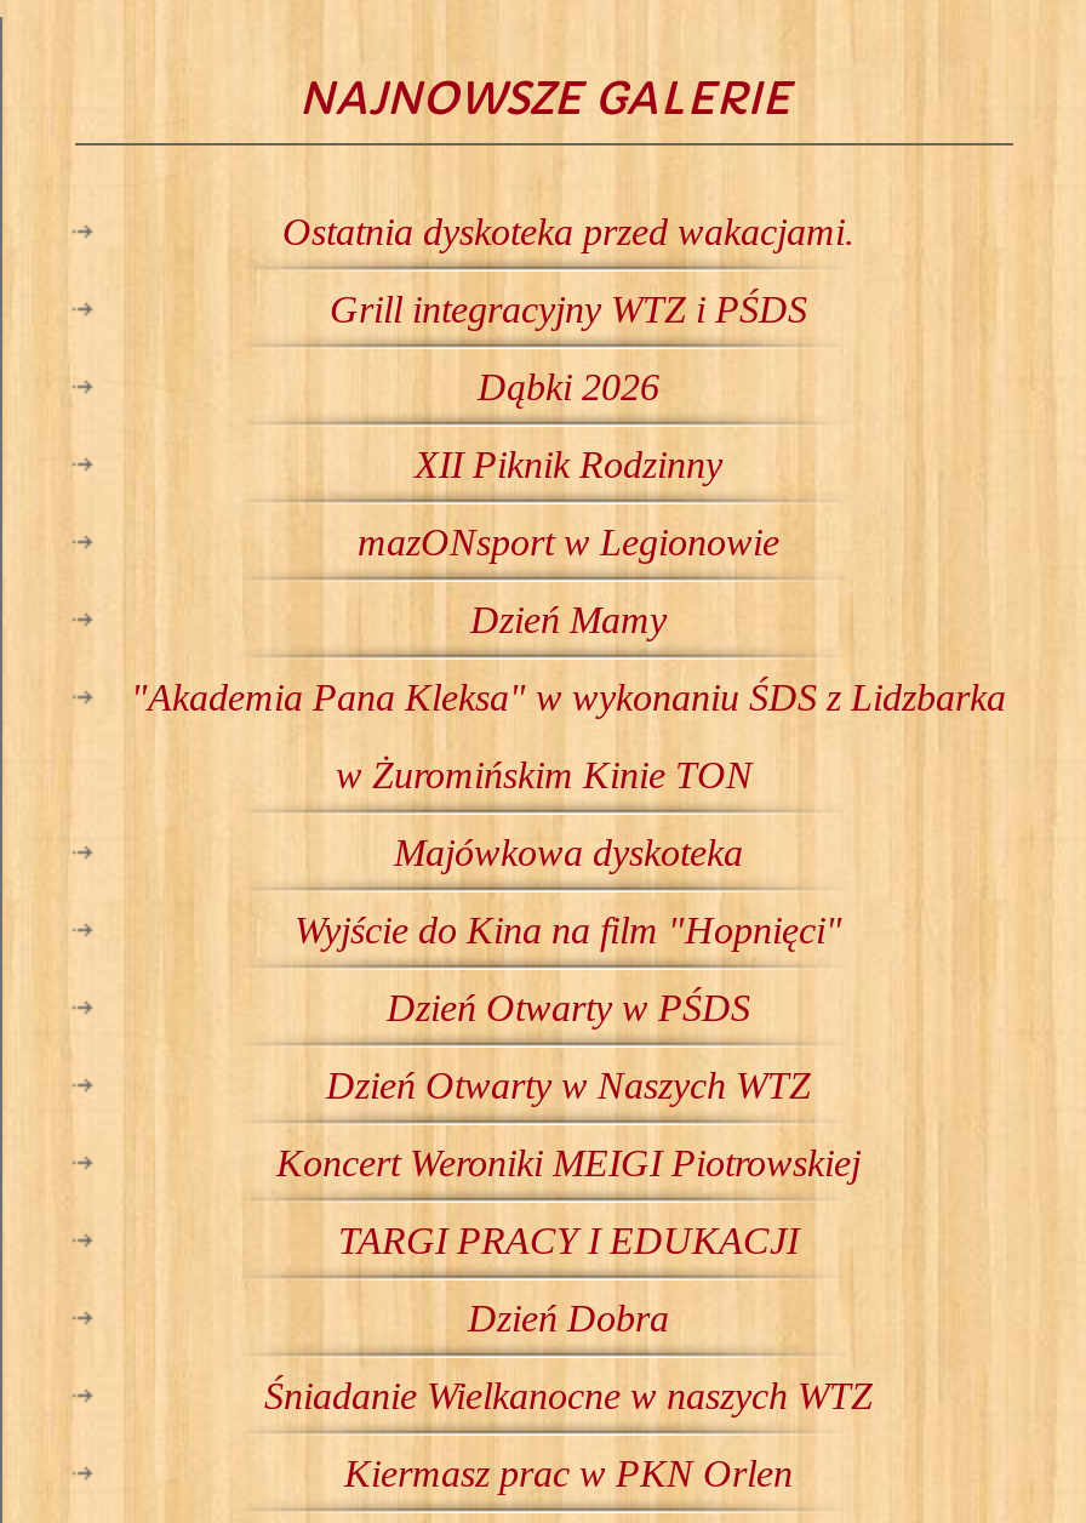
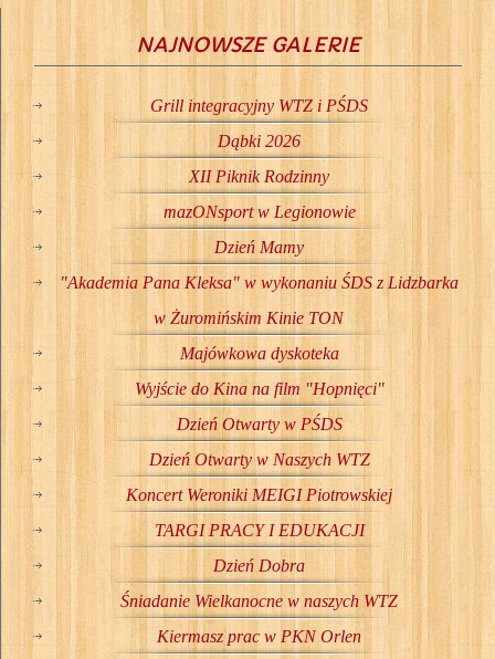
[282,211,854,252] Ostatnia dyskoteka przed wakacjami. -> none

